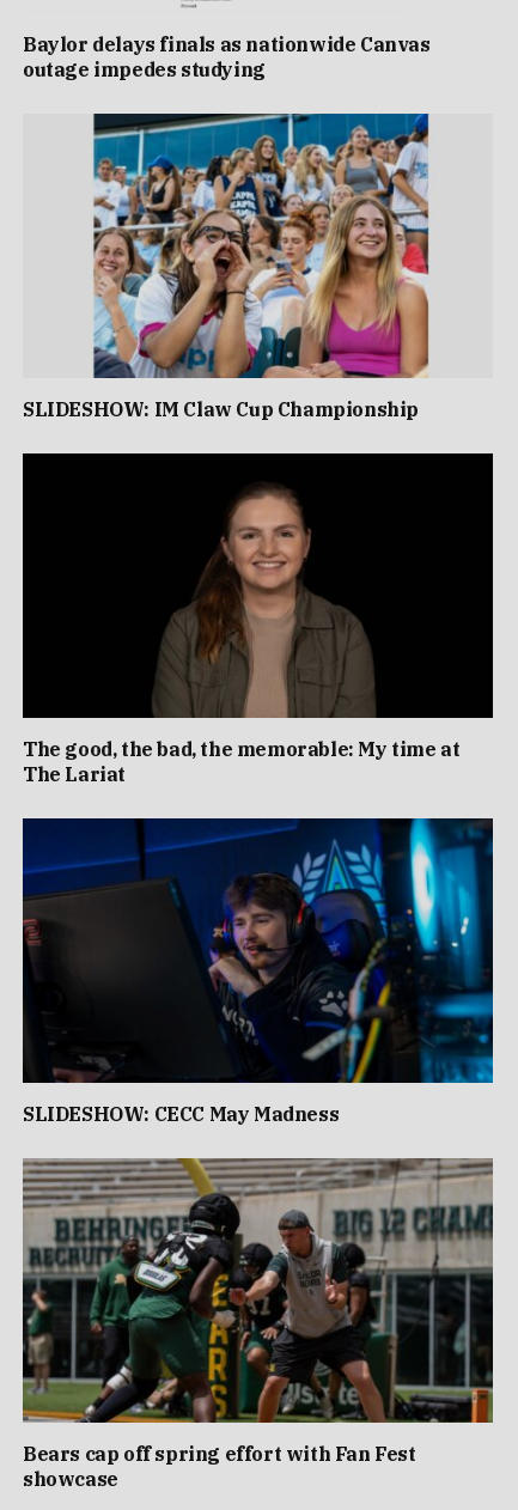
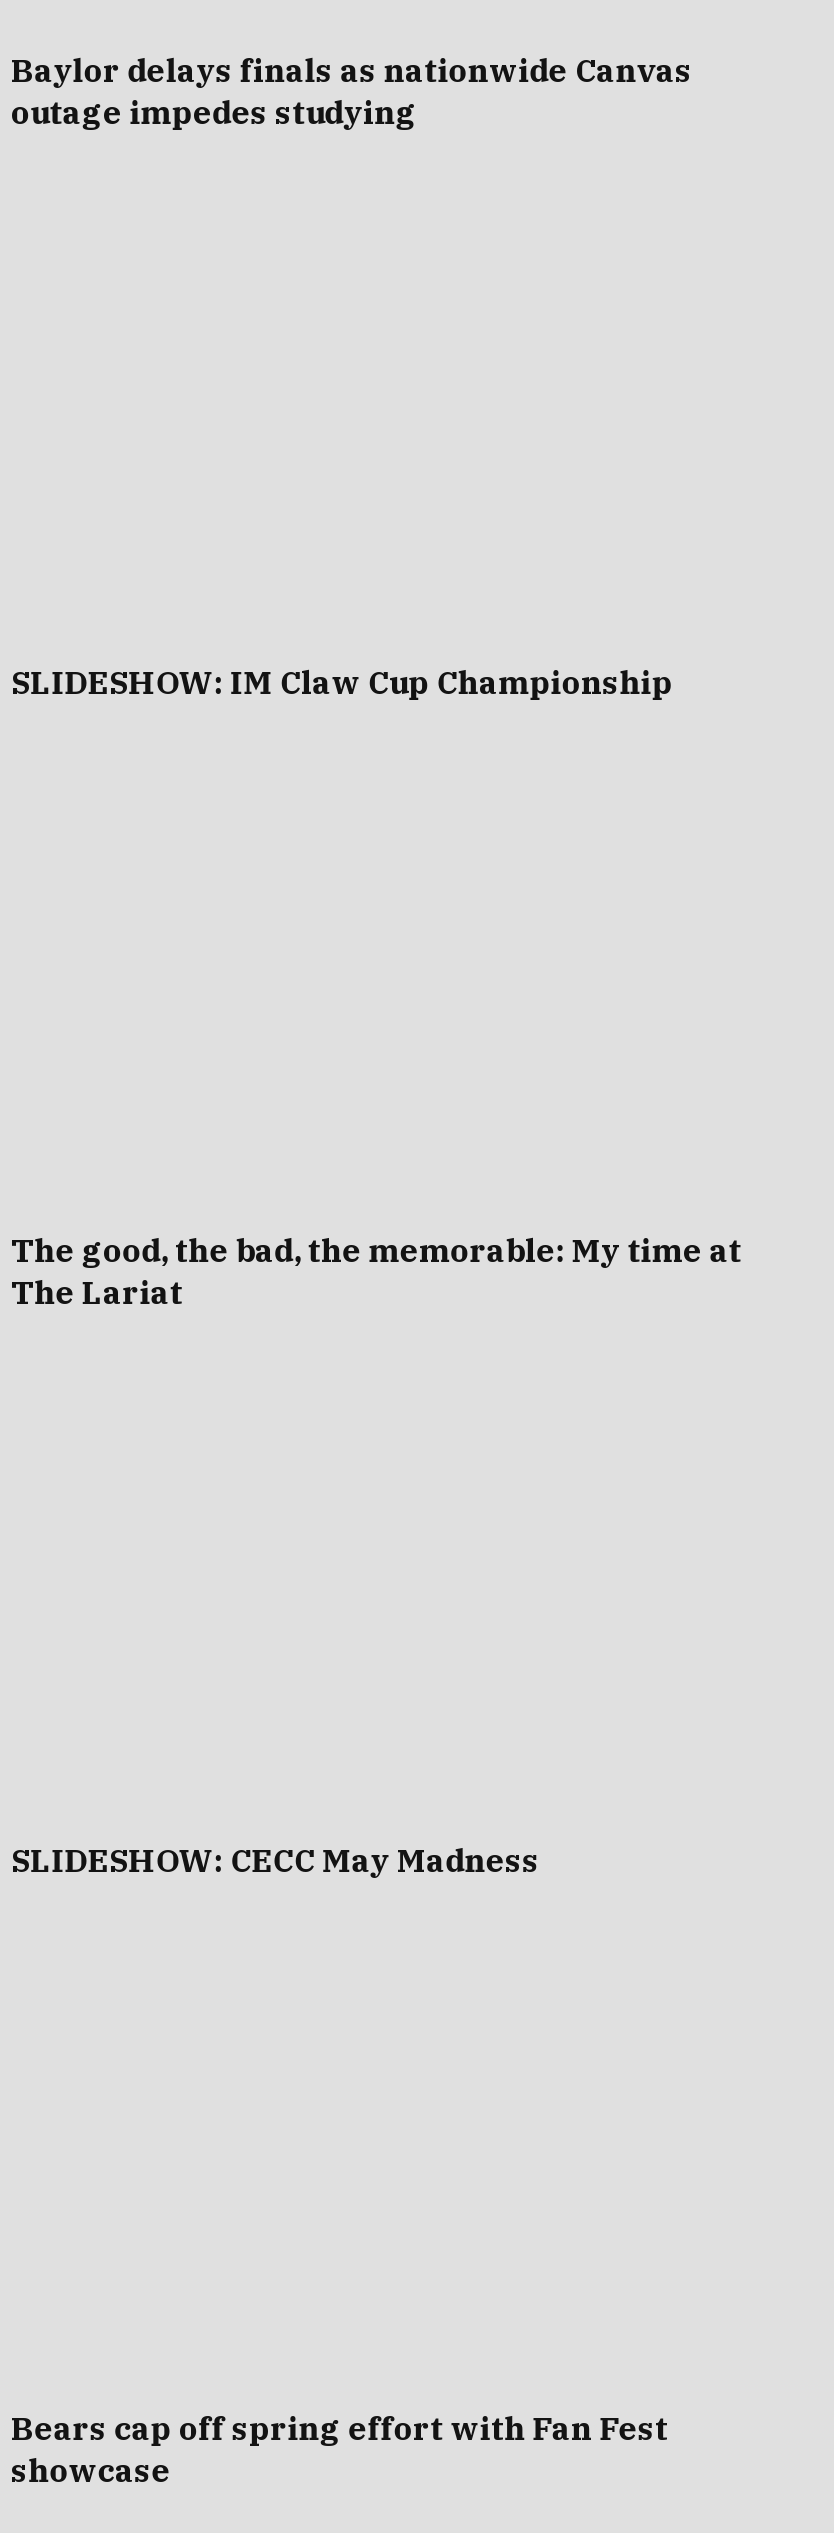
[92,112,431,379] [image] -> none
[22,452,494,719] [image] -> none
[22,817,494,1084] [image] -> none
[22,1157,494,1424] [image] -> none

